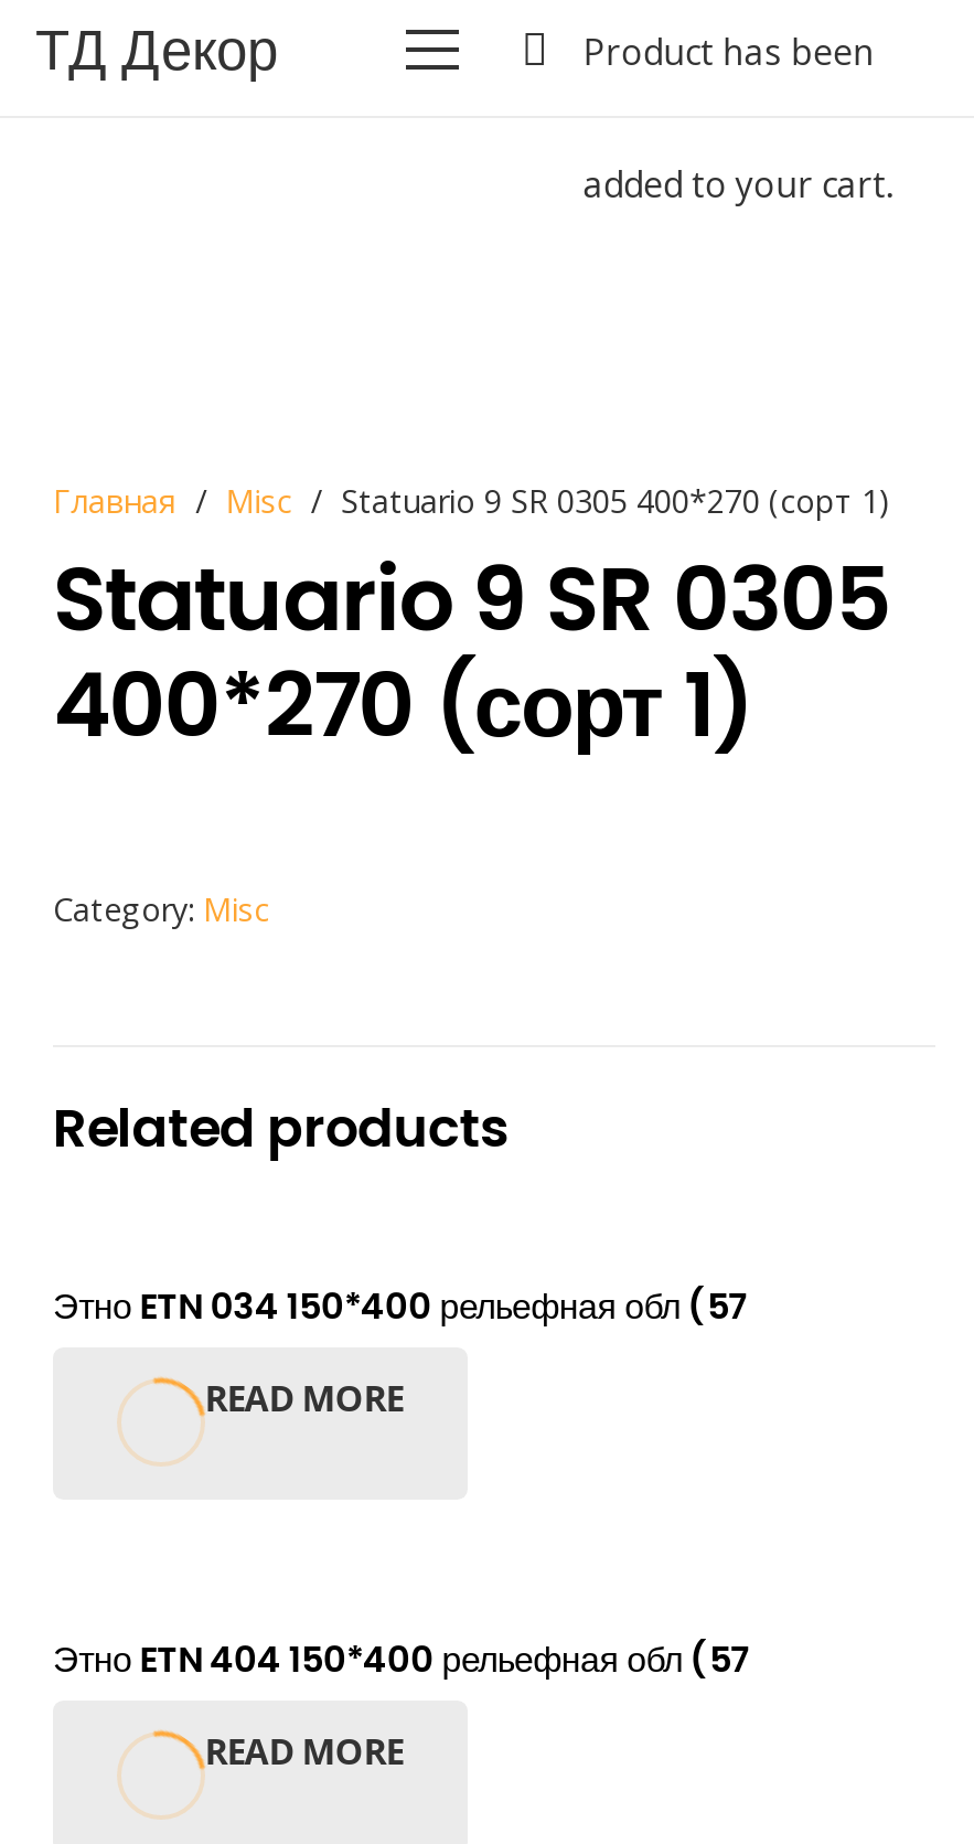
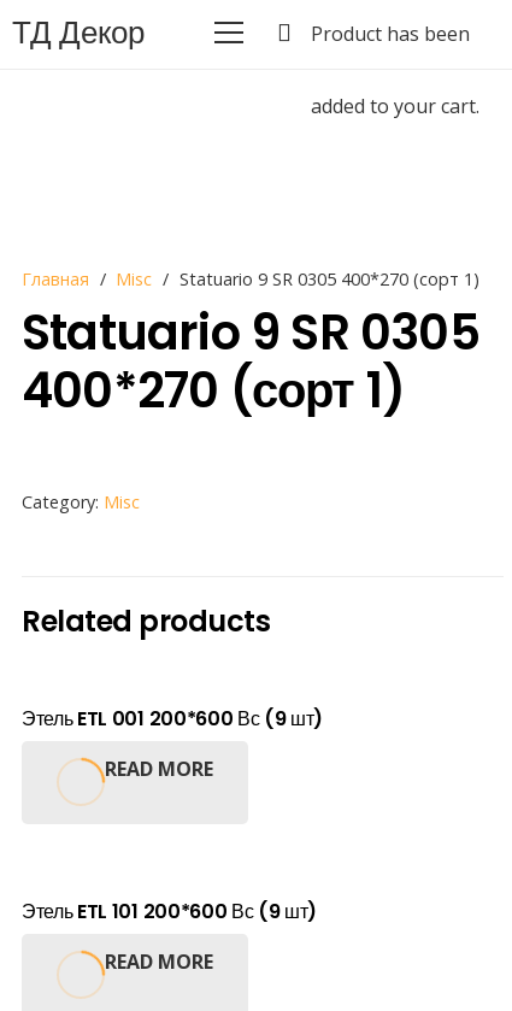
[53,1282,750,1333] Этно ETN 034 150*400 рельефная обл (57 -> [22,705,323,733] Этель ETL 001 200*600 Вс (9 шт)
[53,1635,752,1686] Этно ETN 404 150*400 рельефная обл (57 -> [22,898,317,926] Этель ETL 101 200*600 Вс (9 шт)

